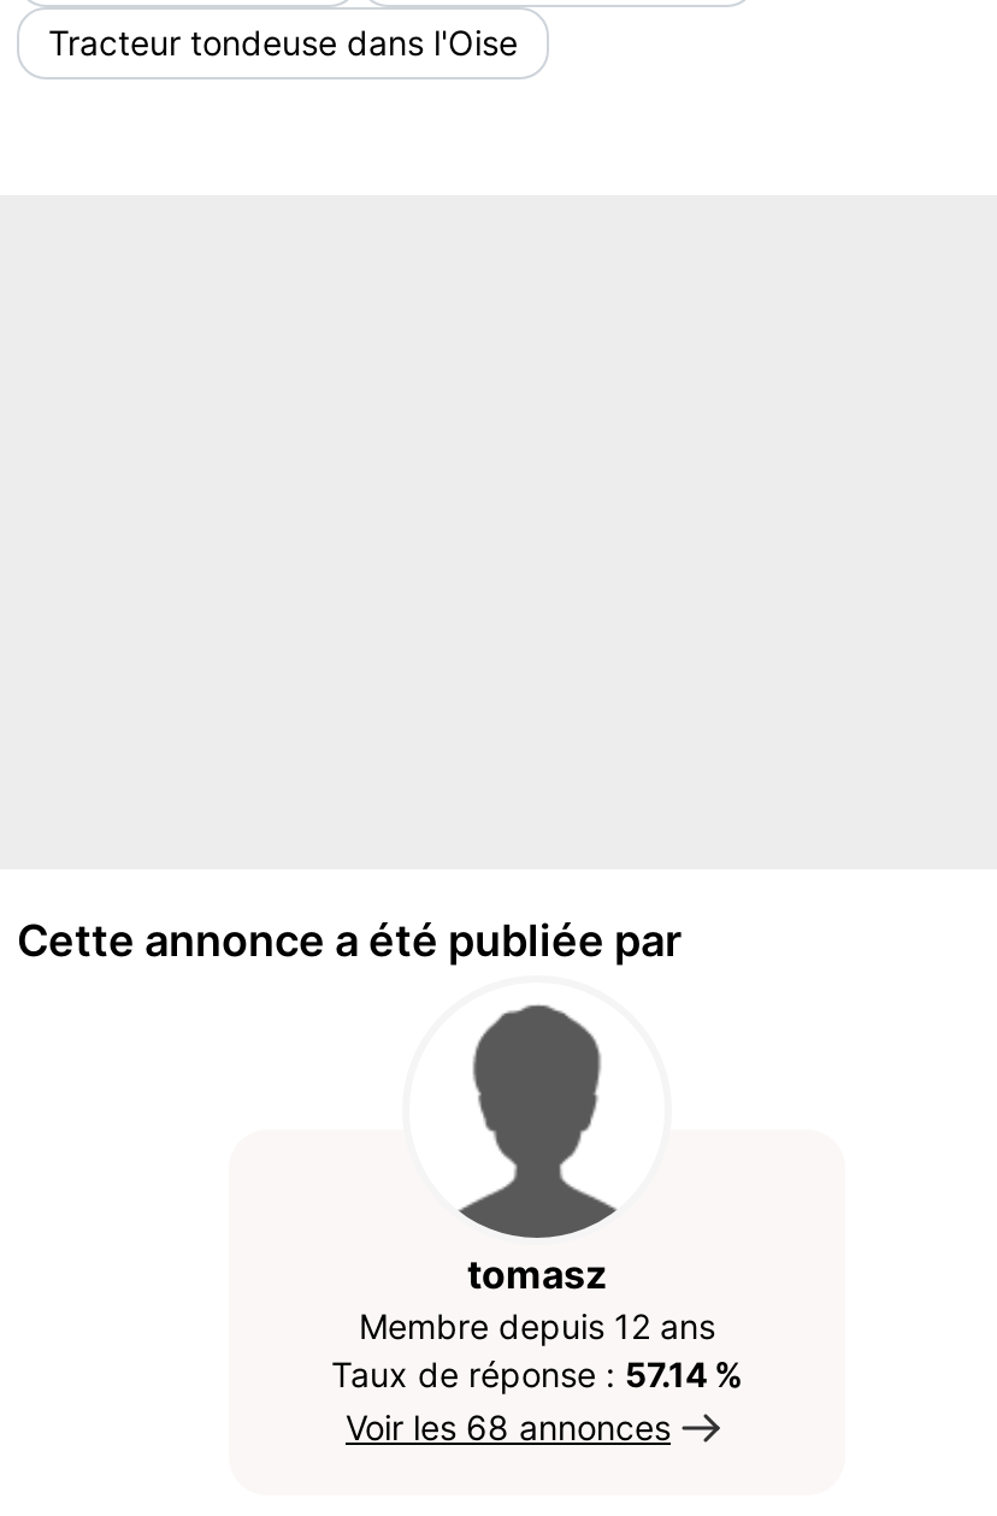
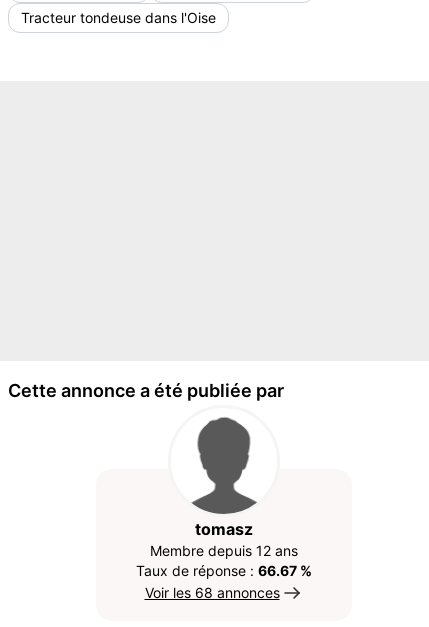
[331,1353,743,1394] Taux de réponse : 57.14 % -> [136,562,312,579] Taux de réponse : 66.67 %

